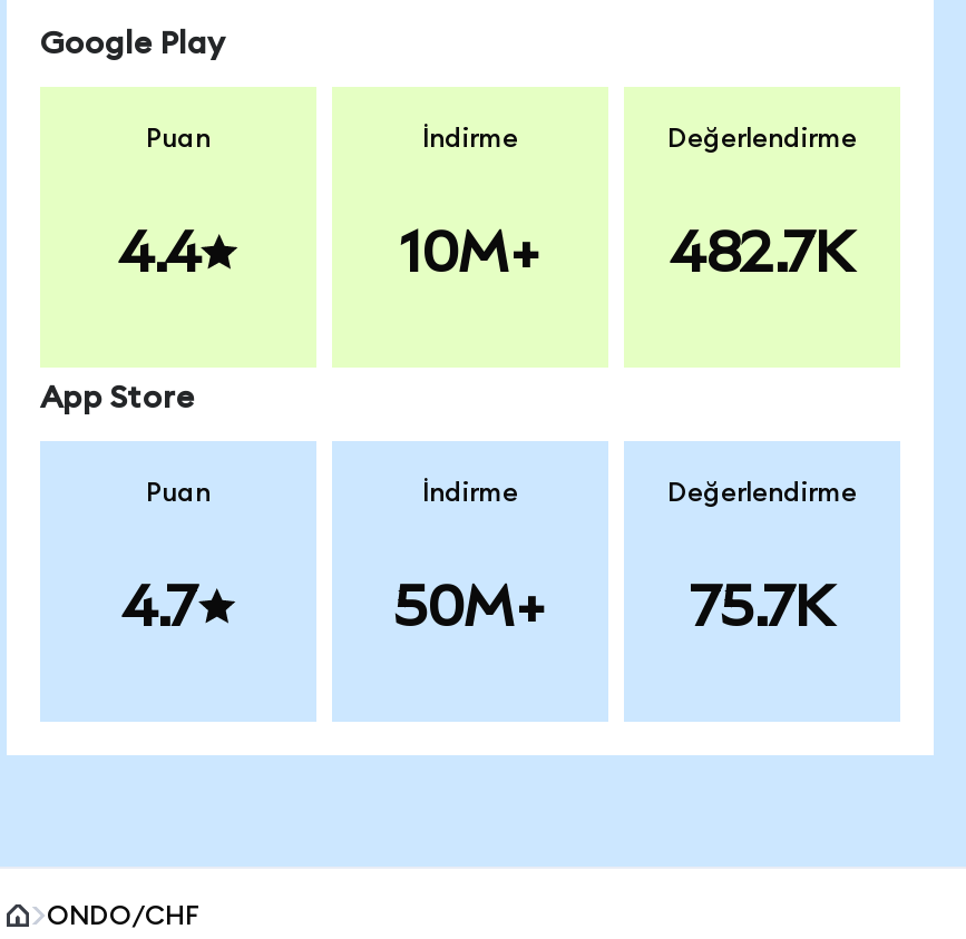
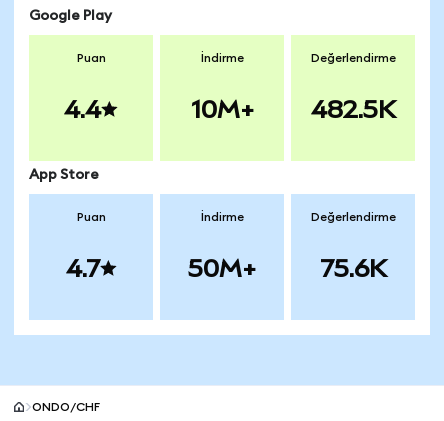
[670,221,855,283] 482.7K -> [310,95,395,123] 482.5K
[690,575,835,637] 75.7K -> [319,254,386,282] 75.6K

